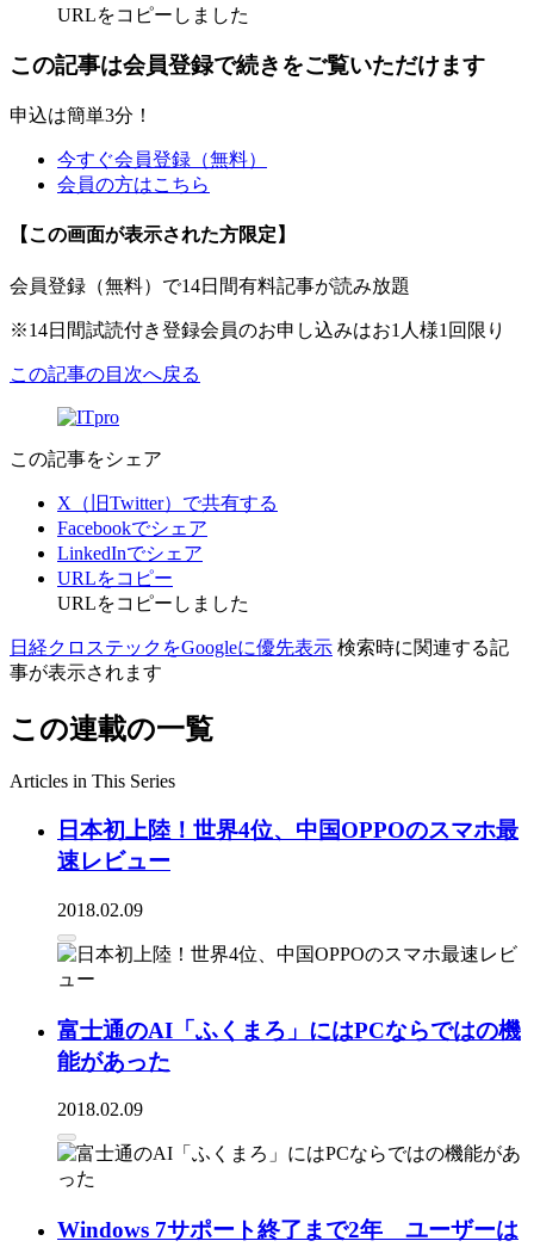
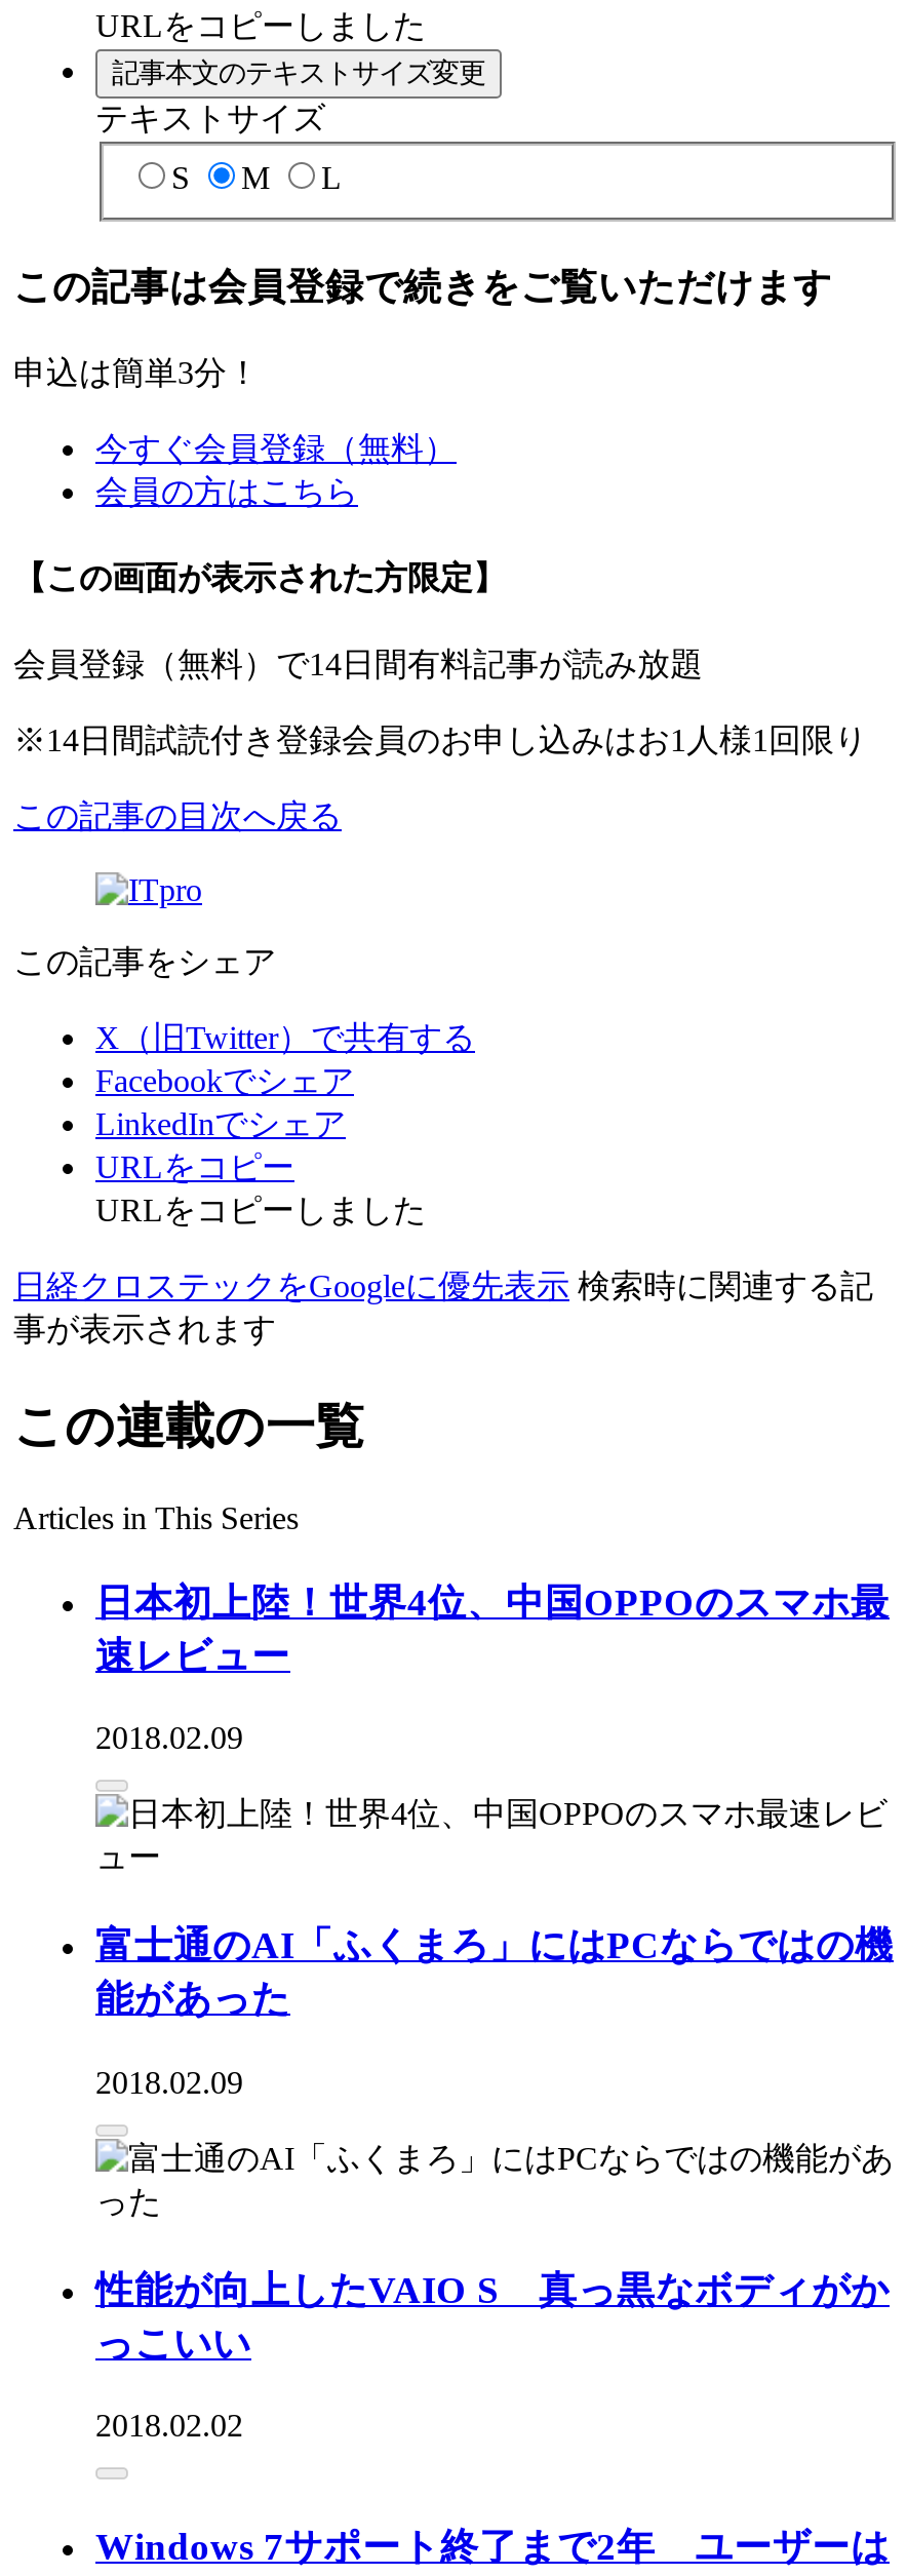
none -> [95,57,485,195] 記事本文のテキストサイズ変更 | テキストサイズ | S | M | L
none -> [95,2267,890,2443] 性能が向上したVAIO S 真っ黒なボディがか | っこいい | 2018.02.02

